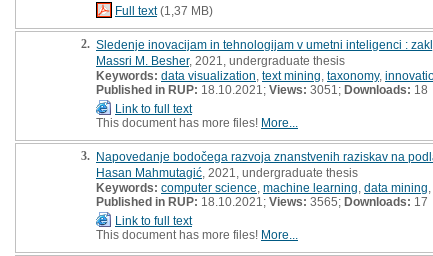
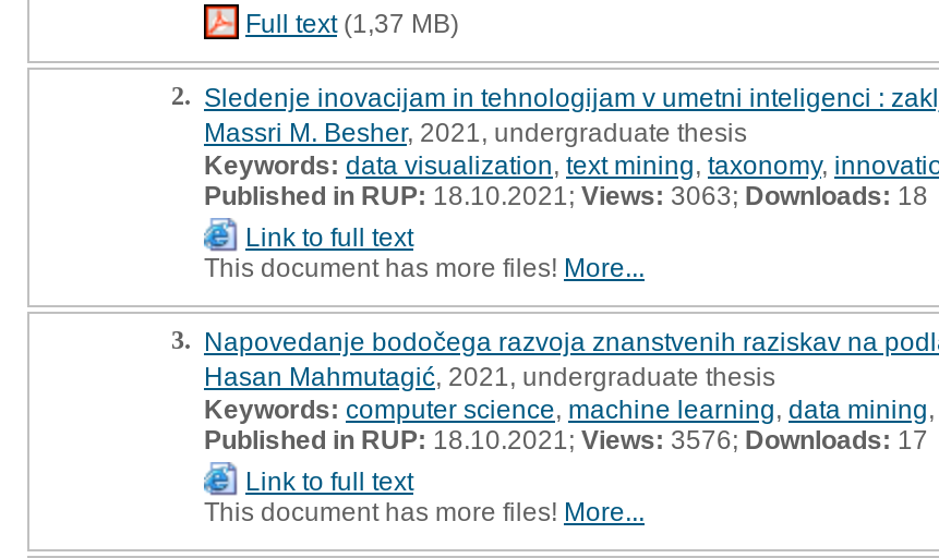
[96,82,428,96] Published in RUP:18.10.2021;Views:3051;Downloads:18 -> [204,180,928,210] Published in RUP:18.10.2021;Views:3063;Downloads:18
[96,194,428,208] Published in RUP:18.10.2021;Views:3565;Downloads:17 -> [204,424,928,454] Published in RUP:18.10.2021;Views:3576;Downloads:17

